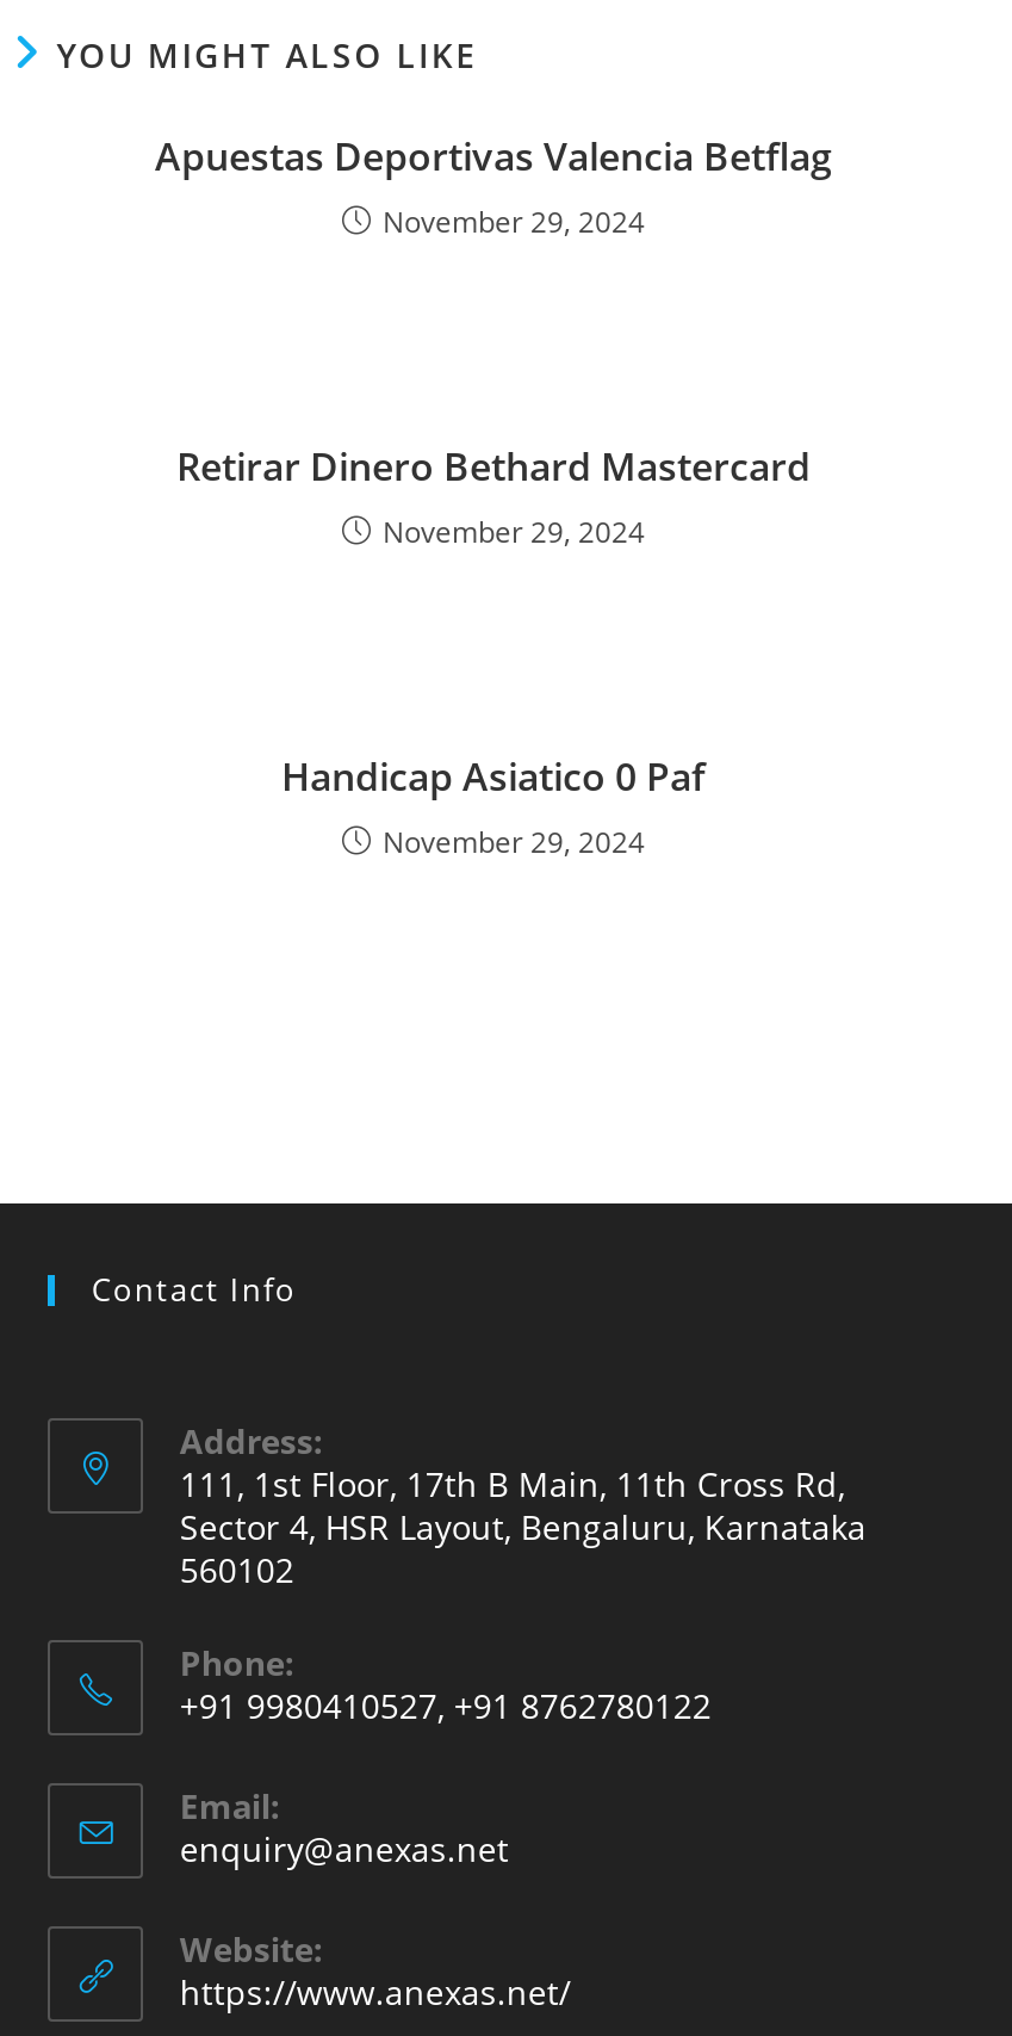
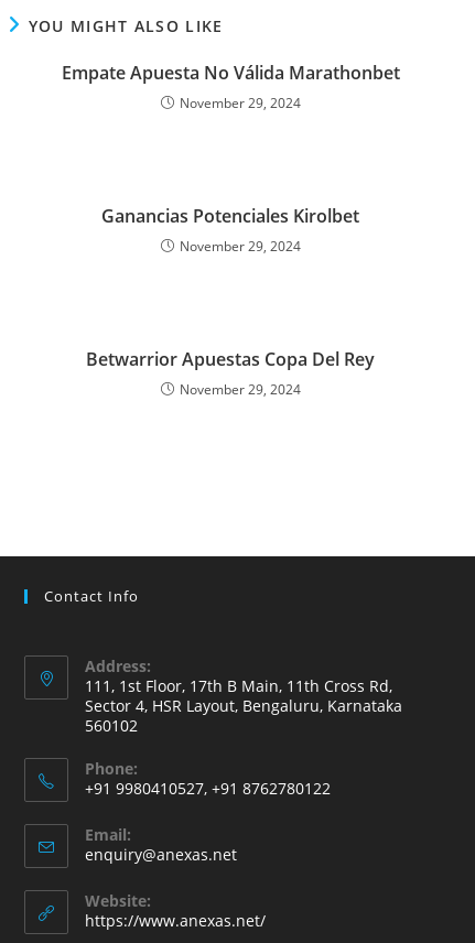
[155,131,832,183] Apuestas Deportivas Valencia Betflag -> [61,61,400,85] Empate Apuesta No Válida Marathonbet
[176,441,811,493] Retirar Dinero Bethard Mastercard -> [101,204,359,228] Ganancias Potenciales Kirolbet
[281,751,706,803] Handicap Asiatico 0 Paf -> [86,347,375,372] Betwarrior Apuestas Copa Del Rey

